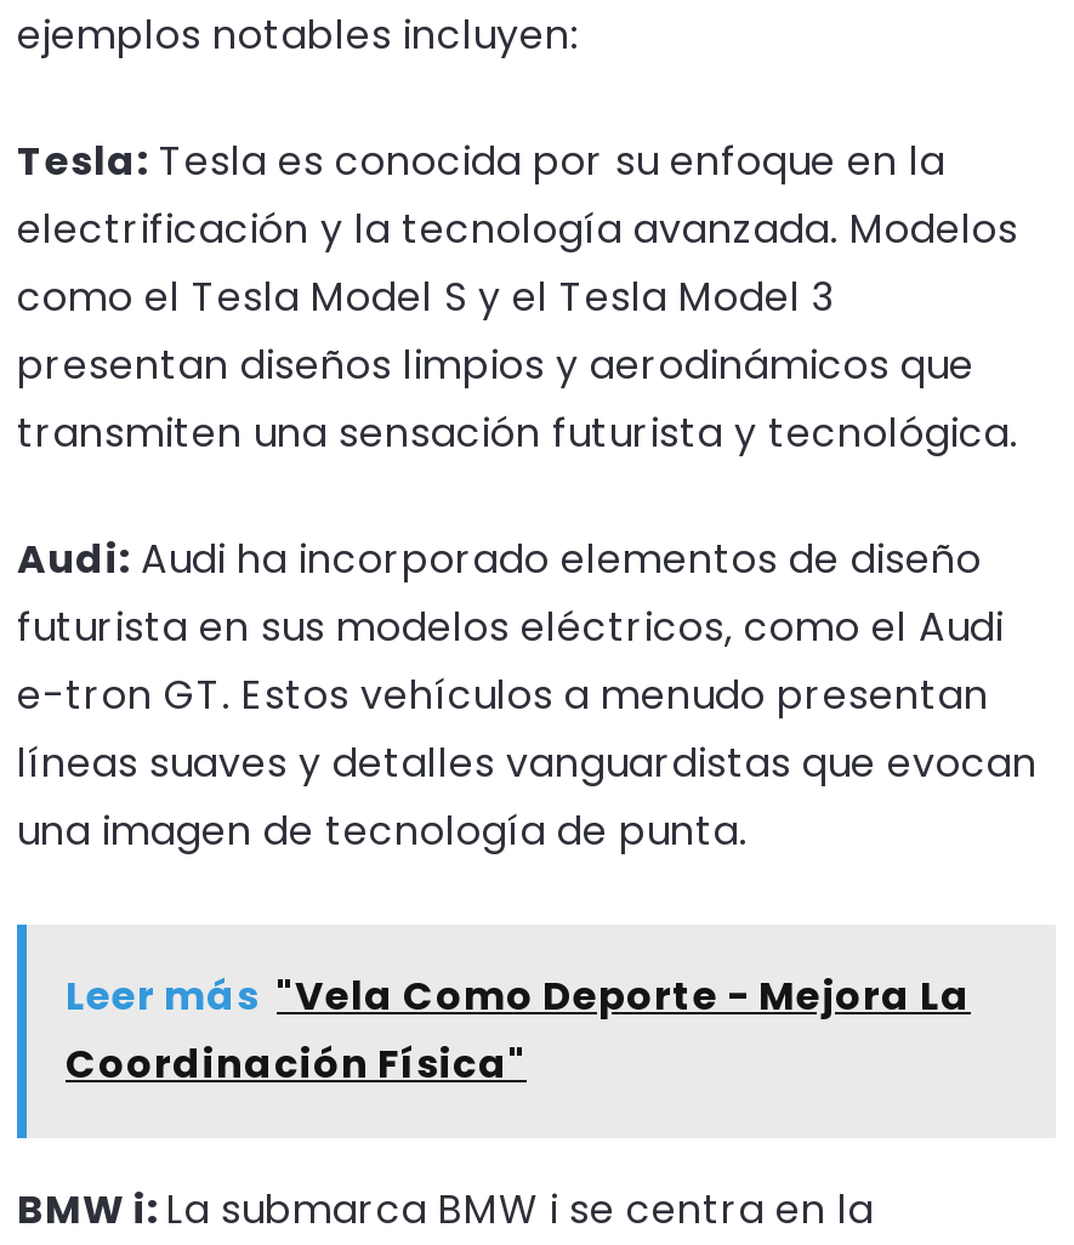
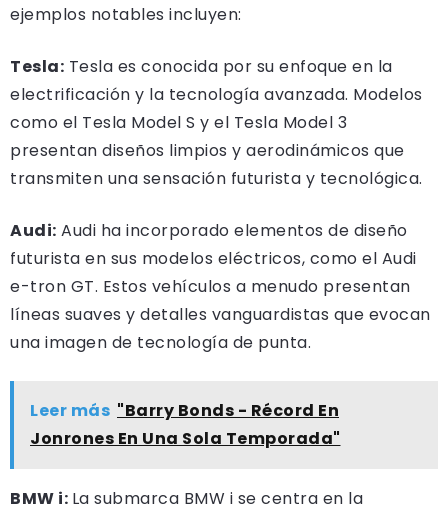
[66,969,971,1092] Leer más "Vela Como Deporte - Mejora La | Coordinación Física" -> [30,399,340,450] Leer más "Barry Bonds - Récord En | Jonrones En Una Sola Temporada"

